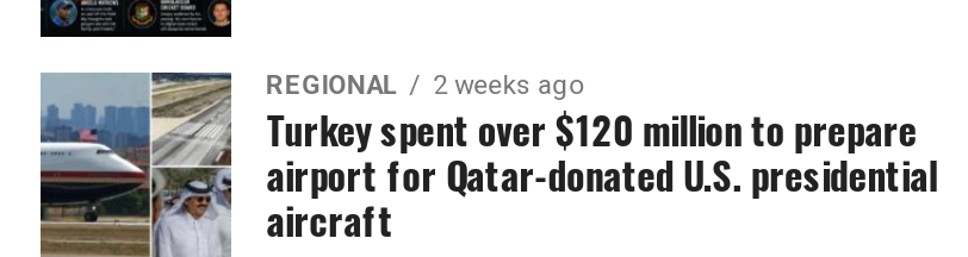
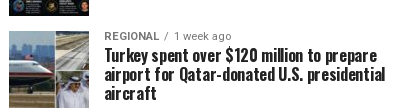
[266,72,583,103] REGIONAL 2 weeks ago -> [104,30,231,43] REGIONAL 1 week ago

